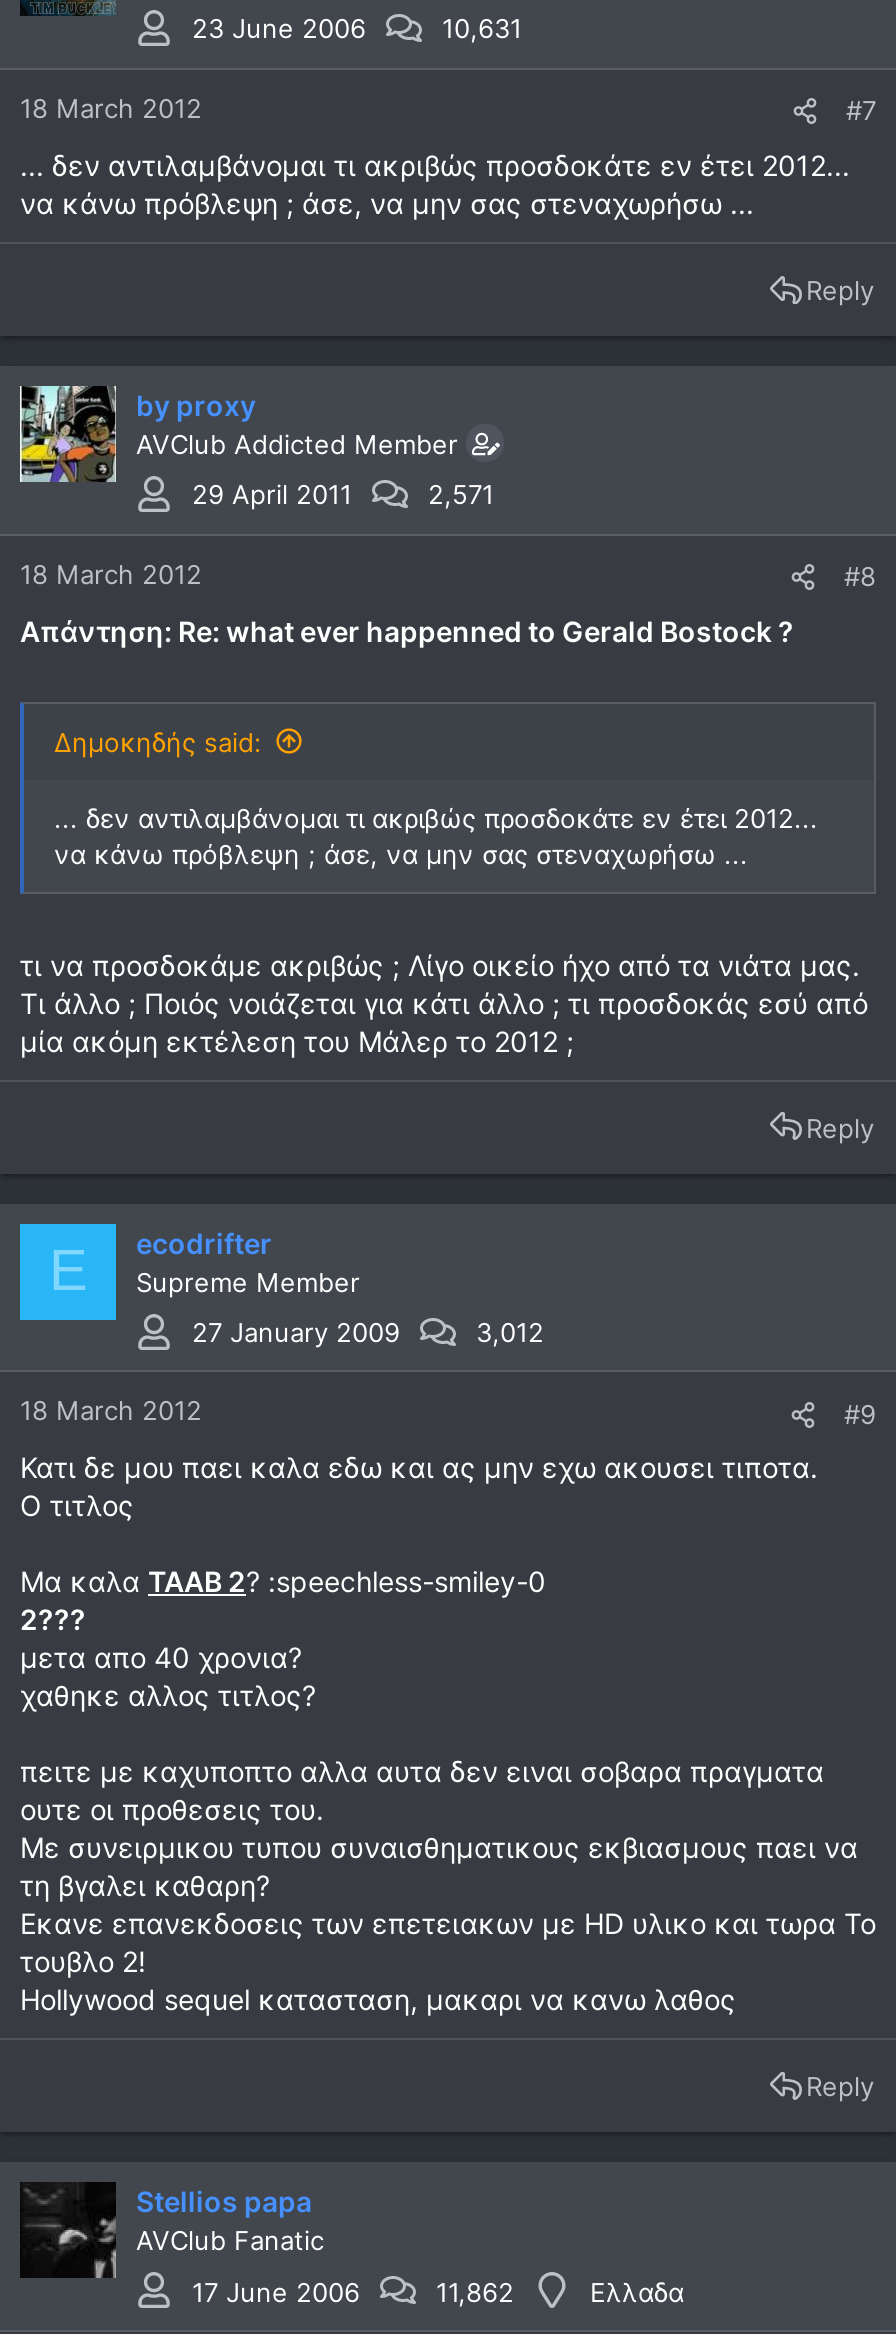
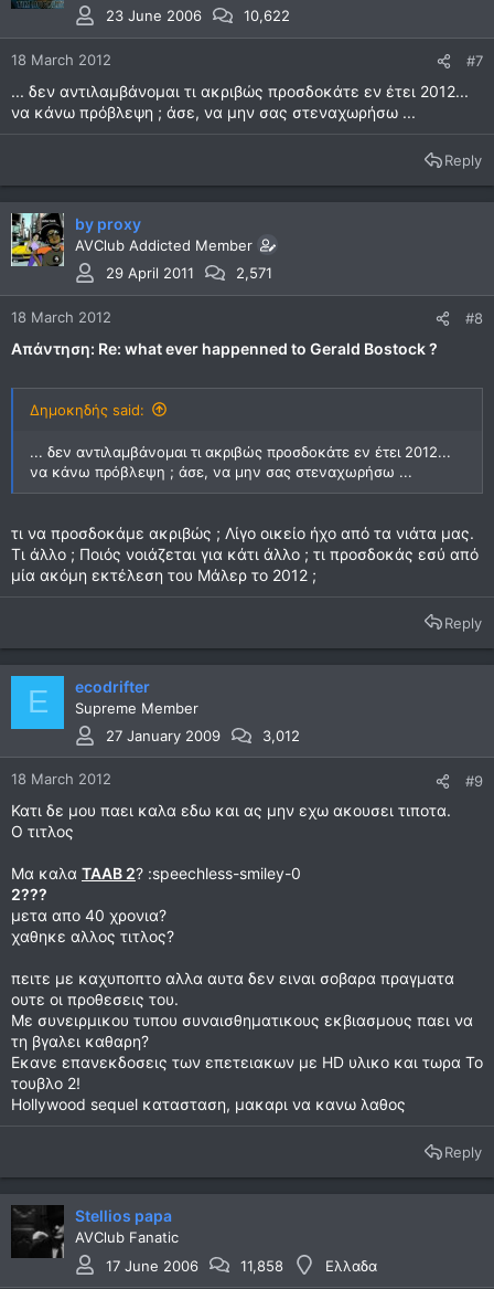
[442,13,522,45] 10,631 -> [244,7,290,25] 10,622
[436,2275,514,2307] 11,862 -> [240,1257,283,1274] 11,858

